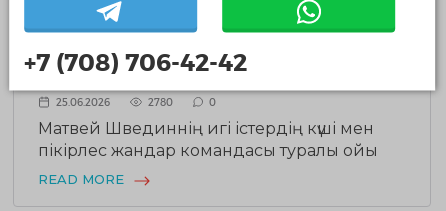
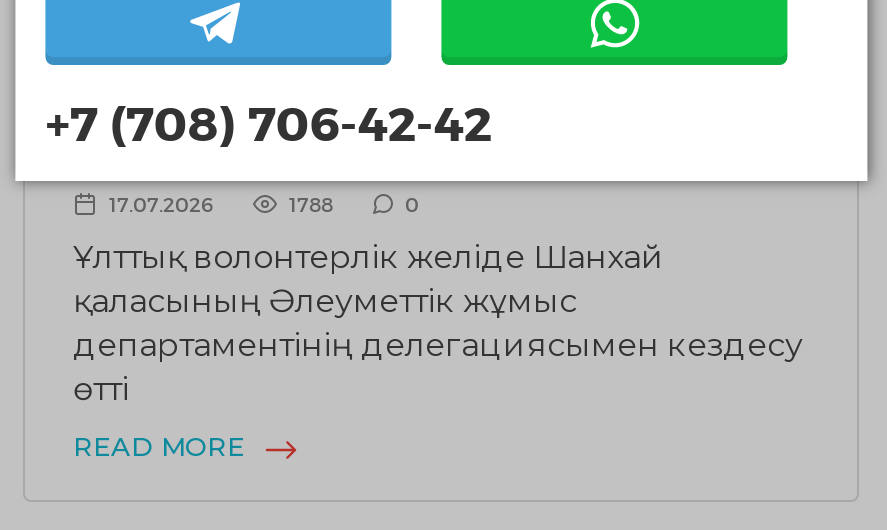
[56,96,110,108] 25.06.2026 -> [109,191,213,215] 17.07.2026
[148,96,173,108] 2780 -> [289,191,333,215] 1788
[38,118,378,159] Матвей Швединнің игі істердің күші мен | пікірлес жандар командасы туралы ойы -> [73,235,803,405] Ұлттық волонтерлік желіде Шанхай | қаласының Әлеуметтік жұмыс | департаментінің делегациясымен кездесу | өтті

